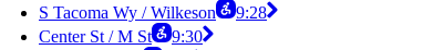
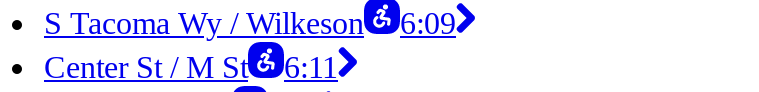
[39,3,267,22] S Tacoma Wy / Wilkeson 9:28 -> [44,6,456,40] S Tacoma Wy / Wilkeson 6:09
[39,27,203,46] Center St / M St 9:30 -> [44,50,338,84] Center St / M St 6:11

